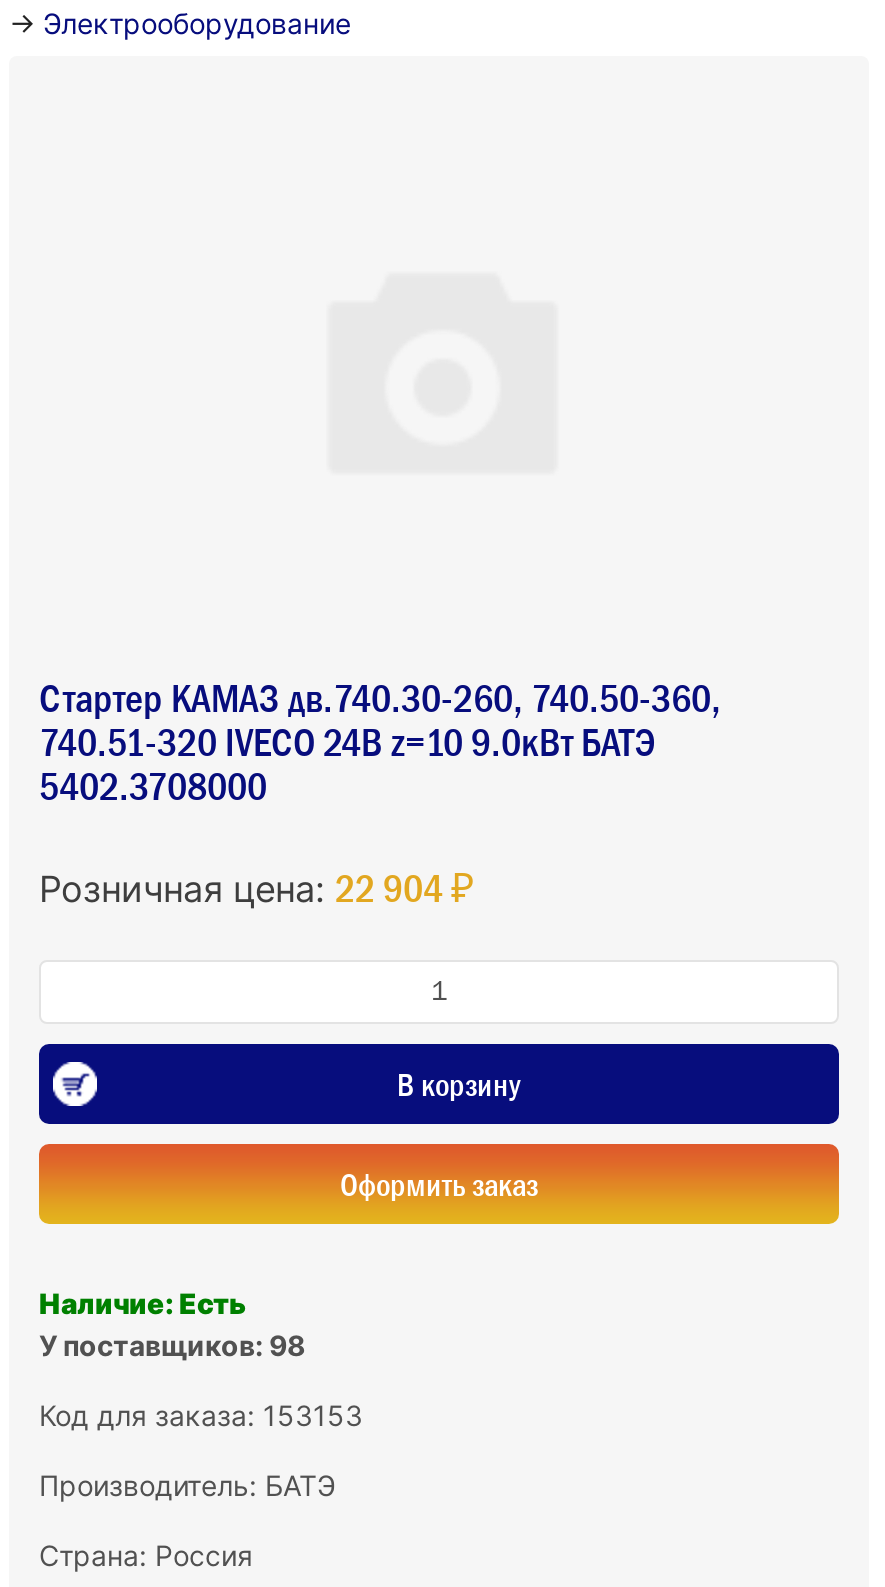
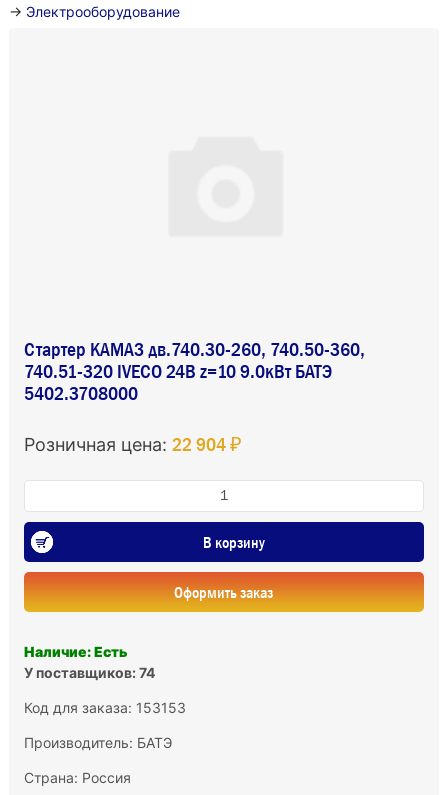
[39,1328,305,1362] У поставщиков: 98 -> [24,664,155,681] У поставщиков: 74

